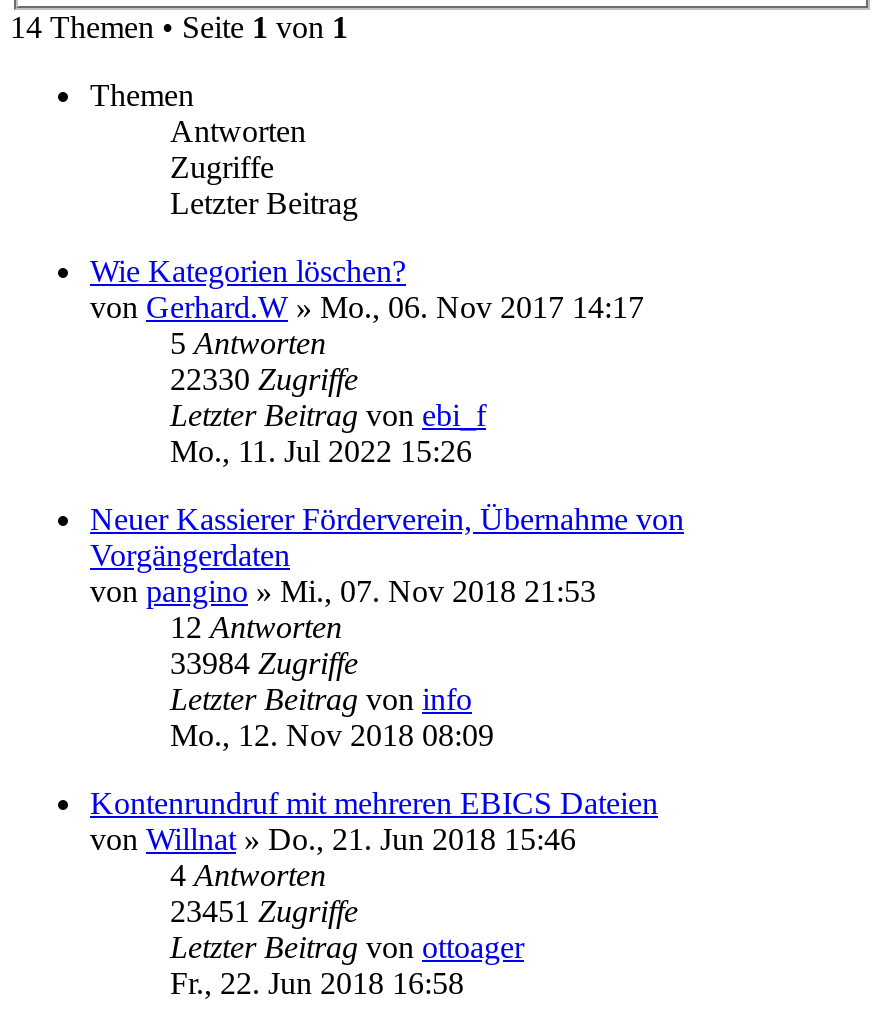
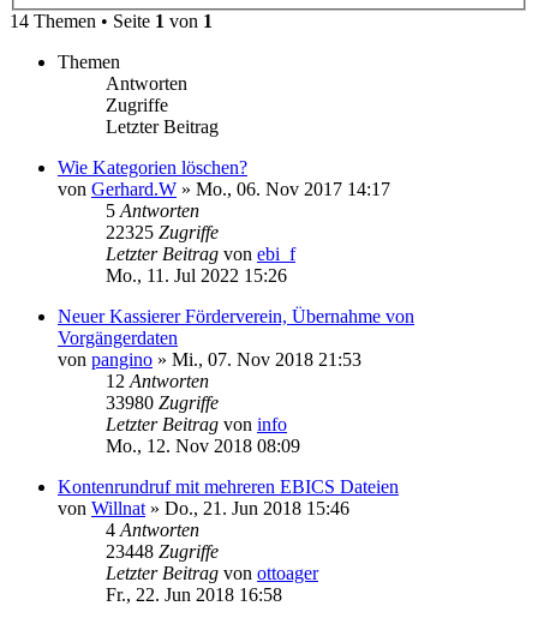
[170,362,358,396] 22330 Zugriffe -> [106,222,219,242] 22325 Zugriffe
[170,646,358,680] 33984 Zugriffe -> [106,392,219,413] 33980 Zugriffe
[170,894,358,928] 23451 Zugriffe -> [106,541,219,561] 23448 Zugriffe

